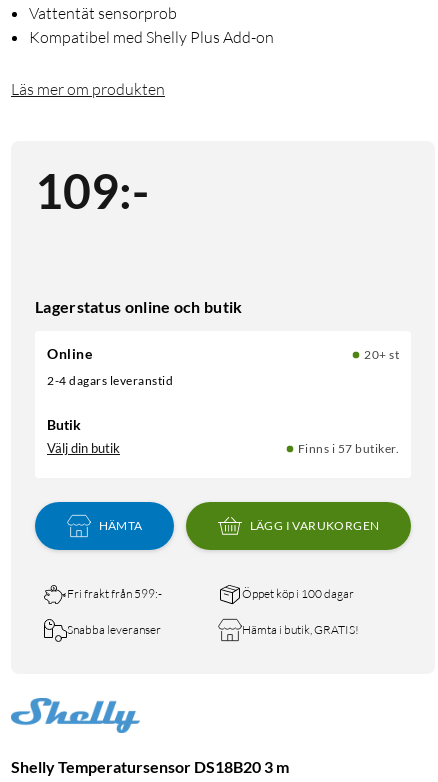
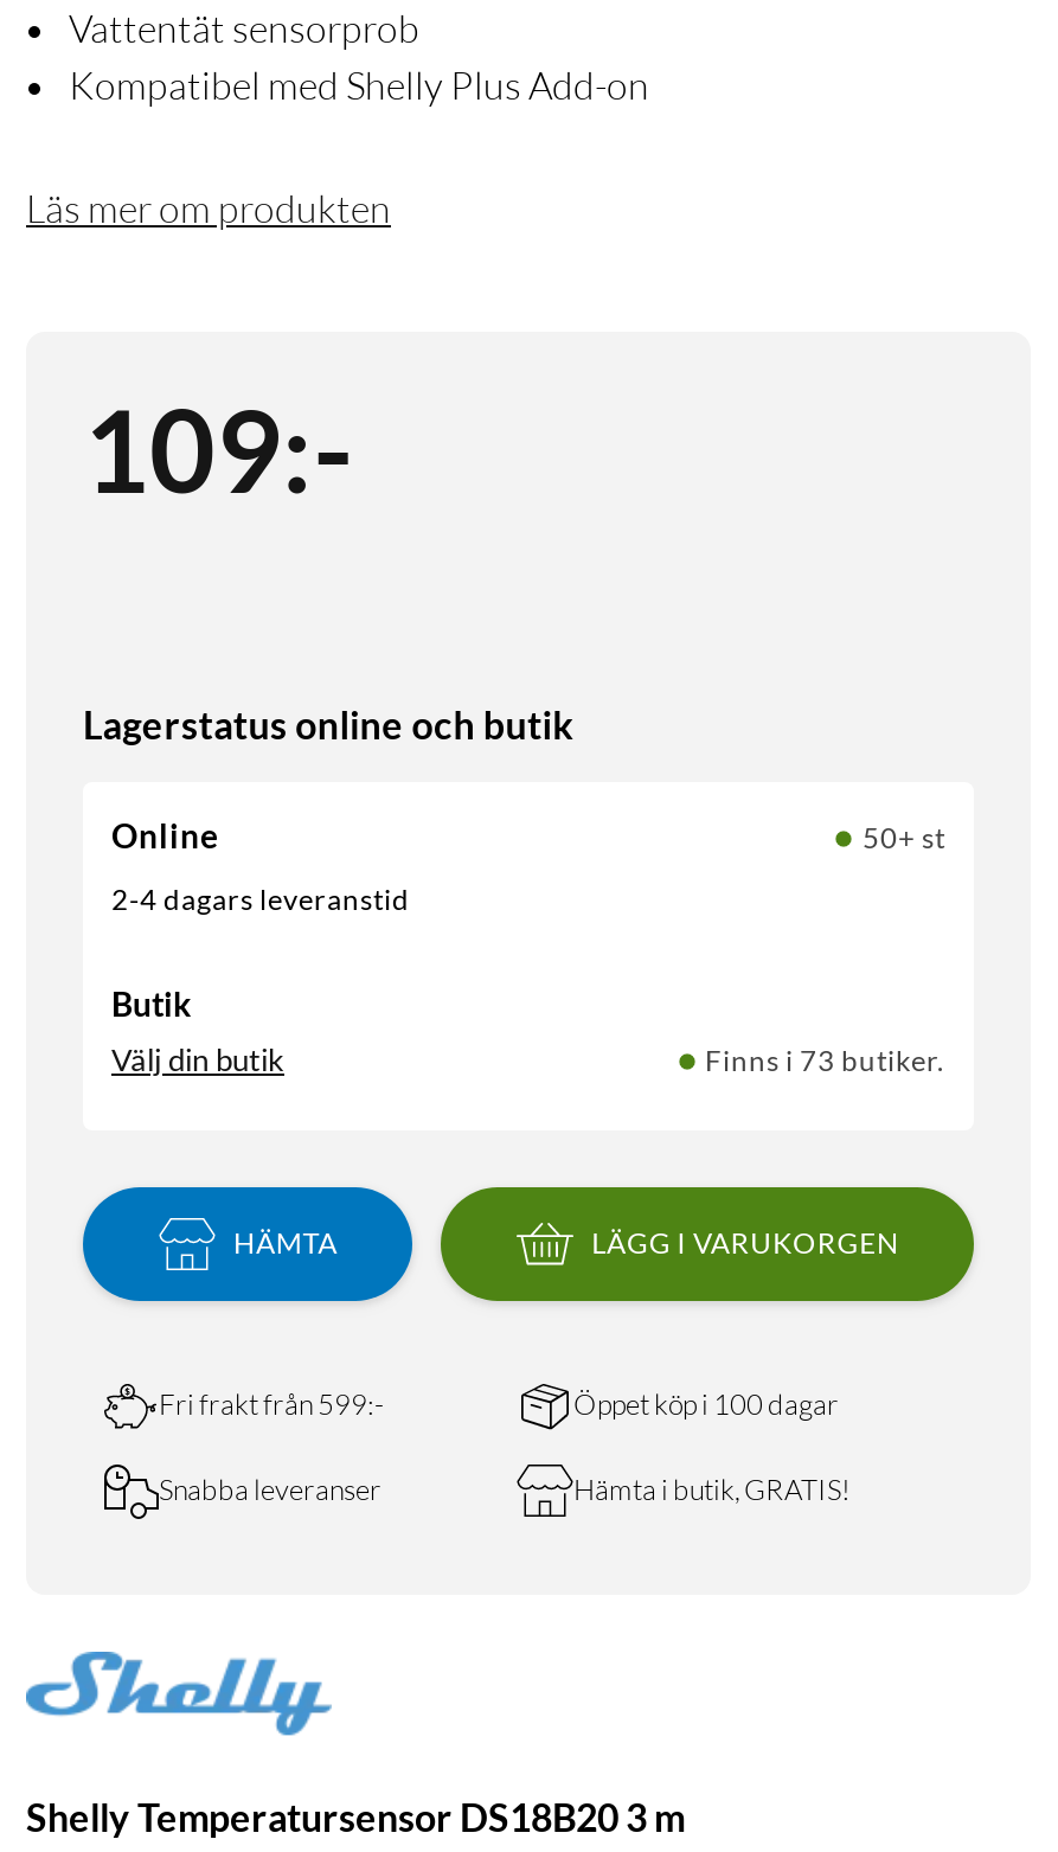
[364,346,399,361] 20+ st -> [863,821,945,857] 50+ st
[297,440,399,455] Finns i 57 butiker. -> [705,1044,945,1079] Finns i 73 butiker.

